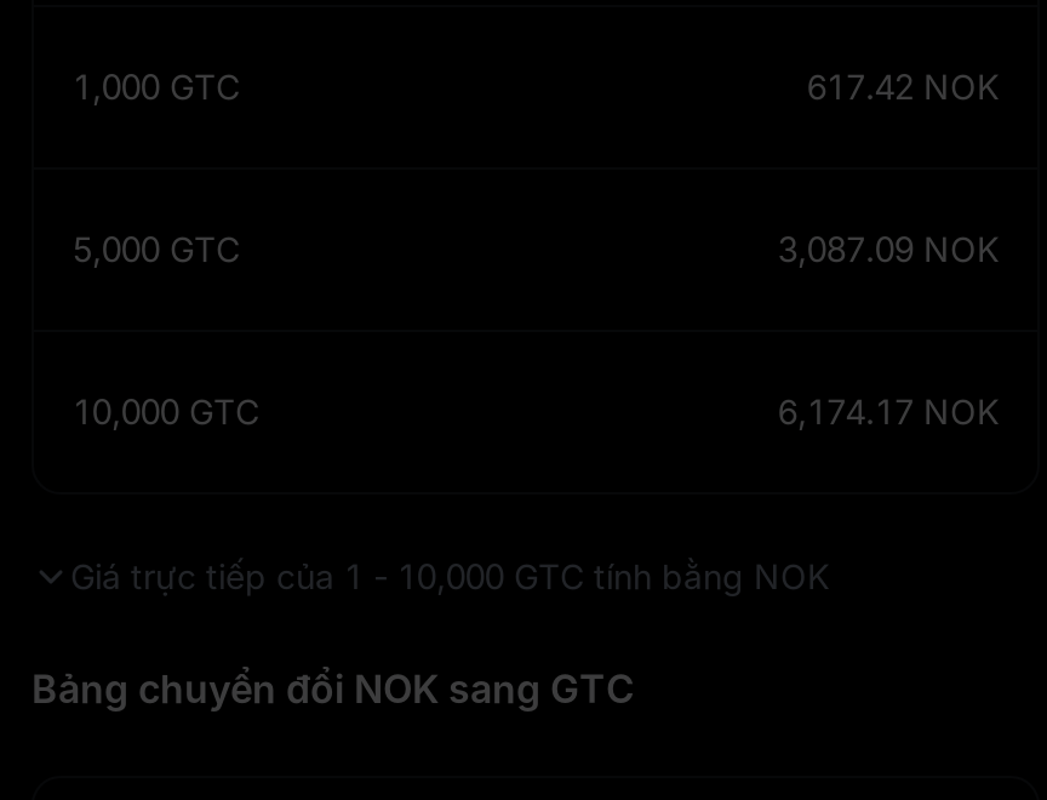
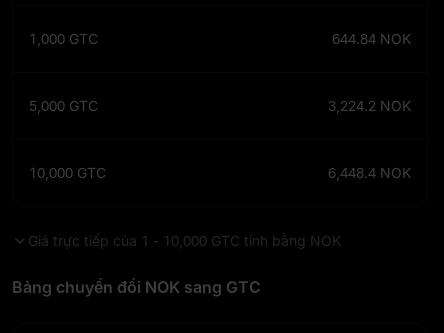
[807,65,999,107] 617.42 NOK -> [332,30,411,47] 644.84 NOK
[778,228,999,269] 3,087.09 NOK -> [328,97,411,114] 3,224.2 NOK
[778,390,999,432] 6,174.17 NOK -> [328,164,411,181] 6,448.4 NOK

